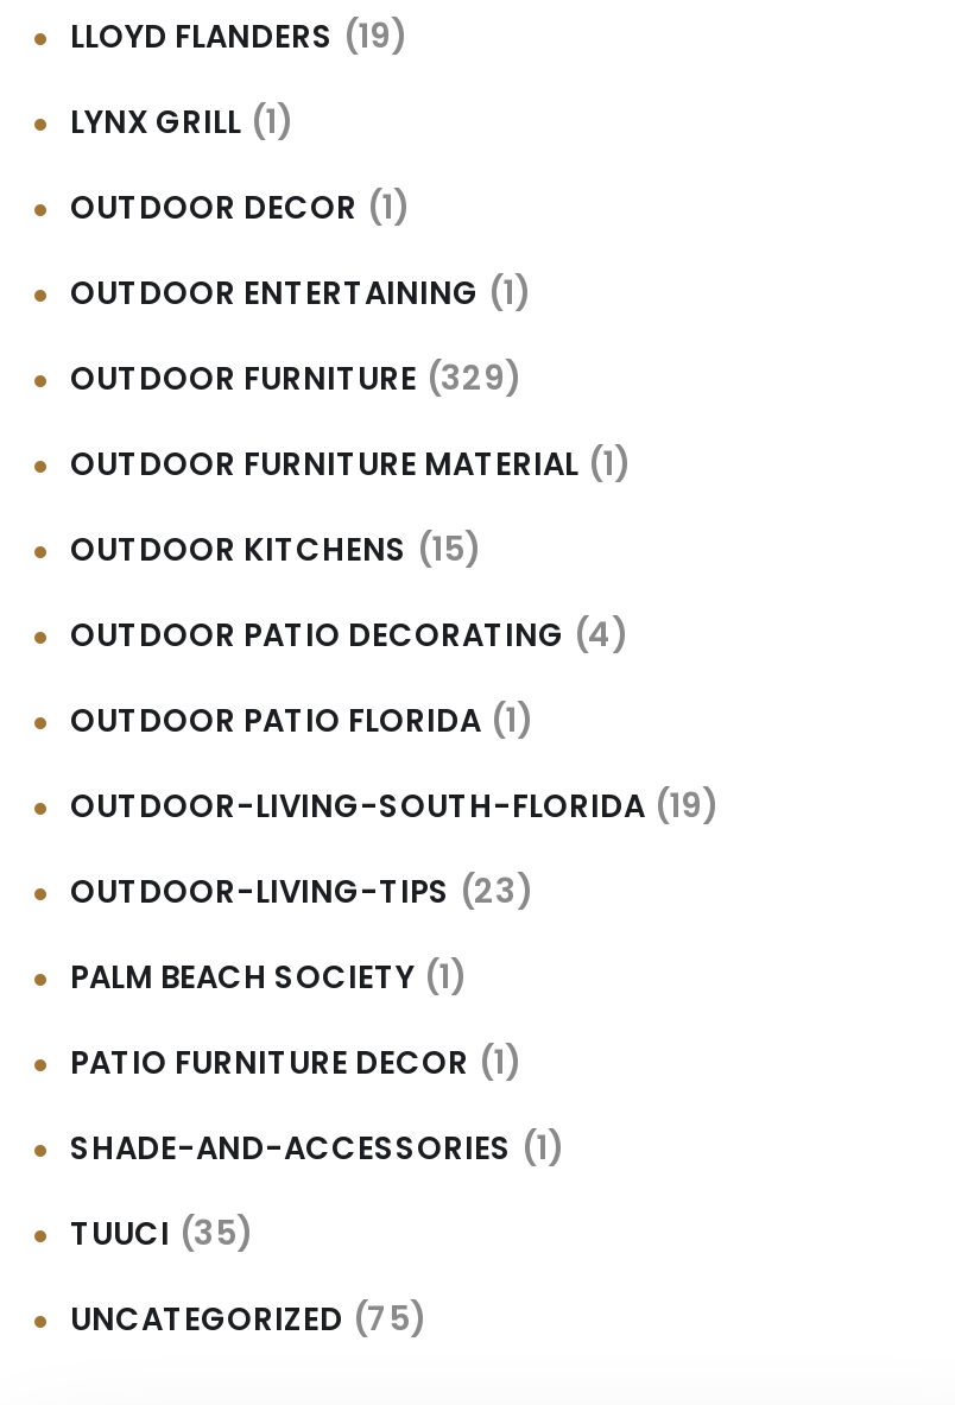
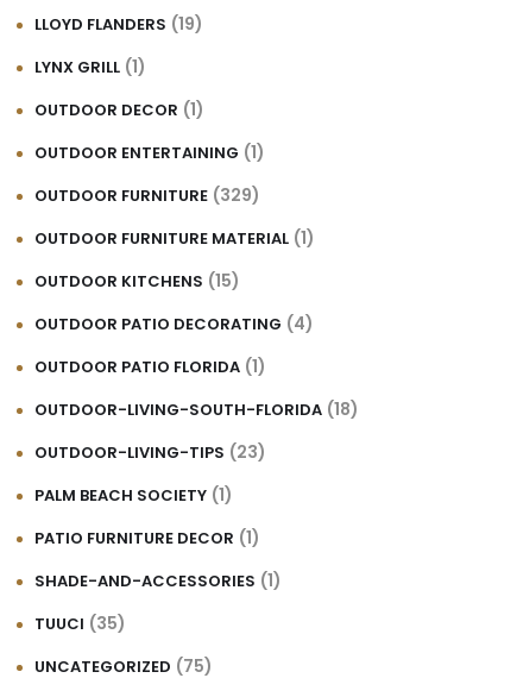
[70,782,719,829] OUTDOOR-LIVING-SOUTH-FLORIDA (19) -> [34,398,359,421] OUTDOOR-LIVING-SOUTH-FLORIDA (18)

